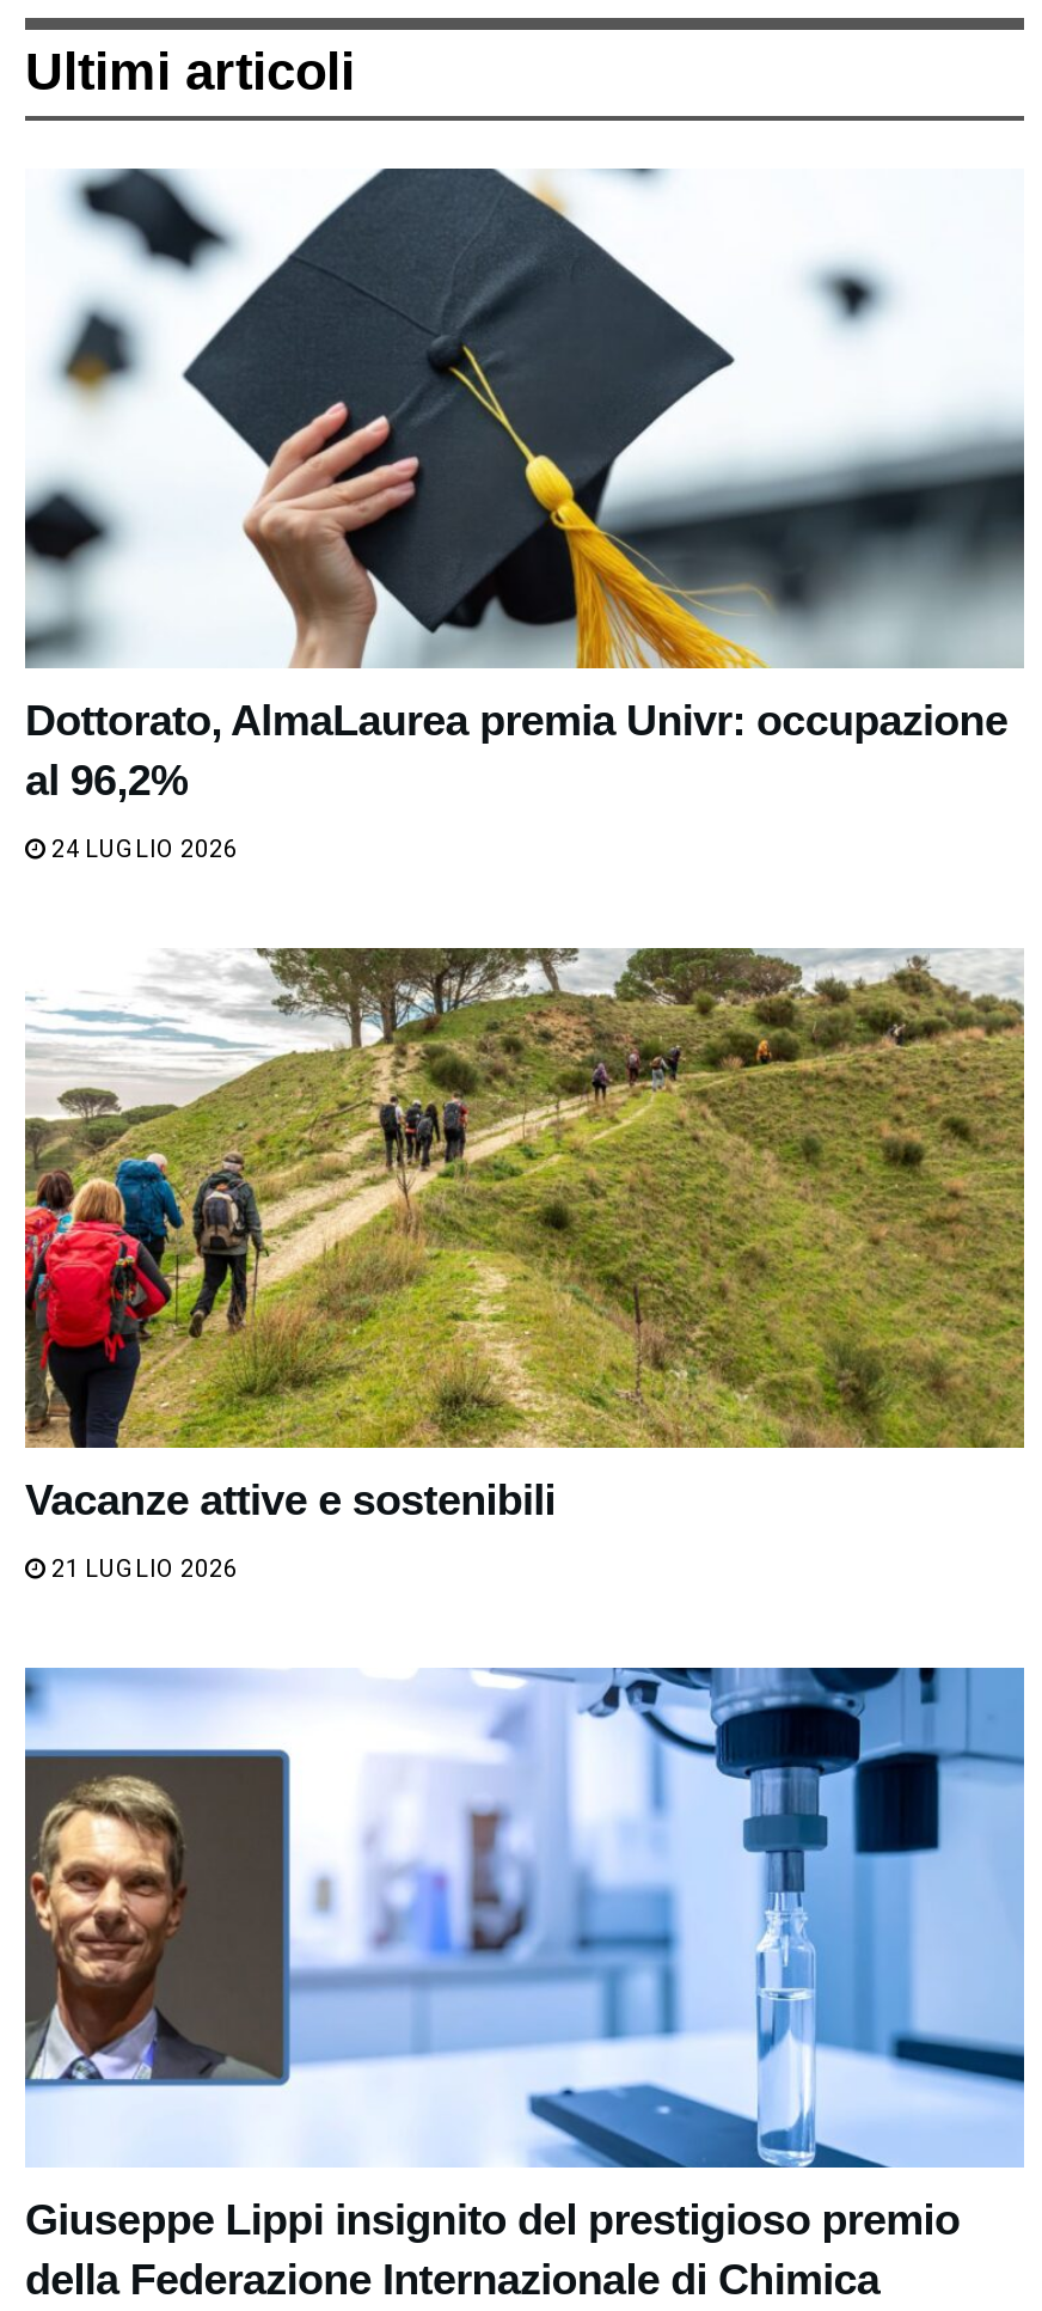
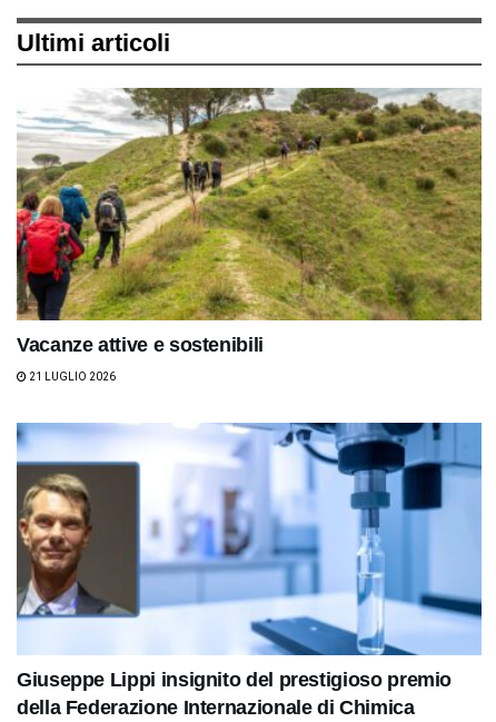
[25,166,1026,863] [image] | Dottorato, AlmaLaurea premia Univr: occupazione | al 96,2% | 24 LUGLIO 2026 -> none

